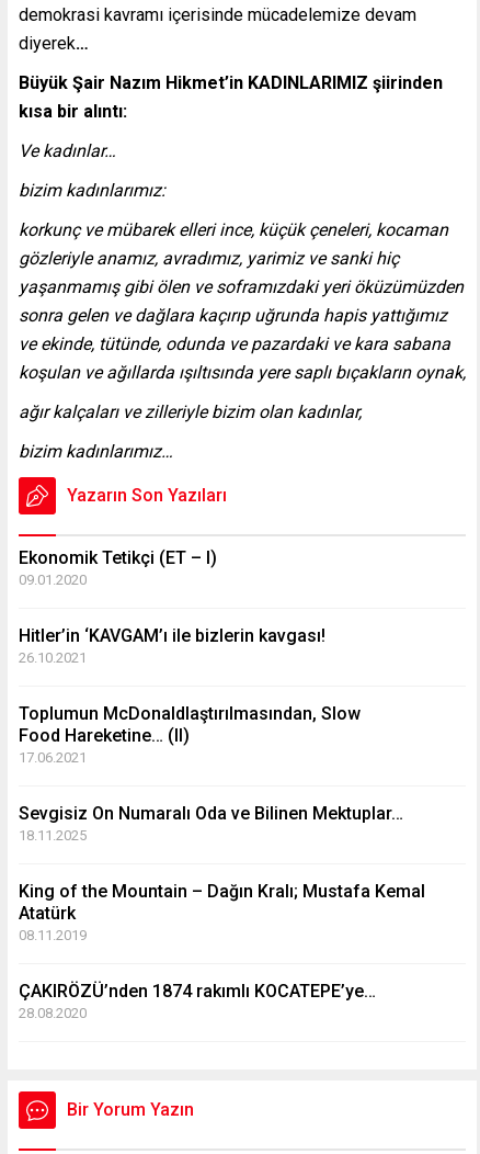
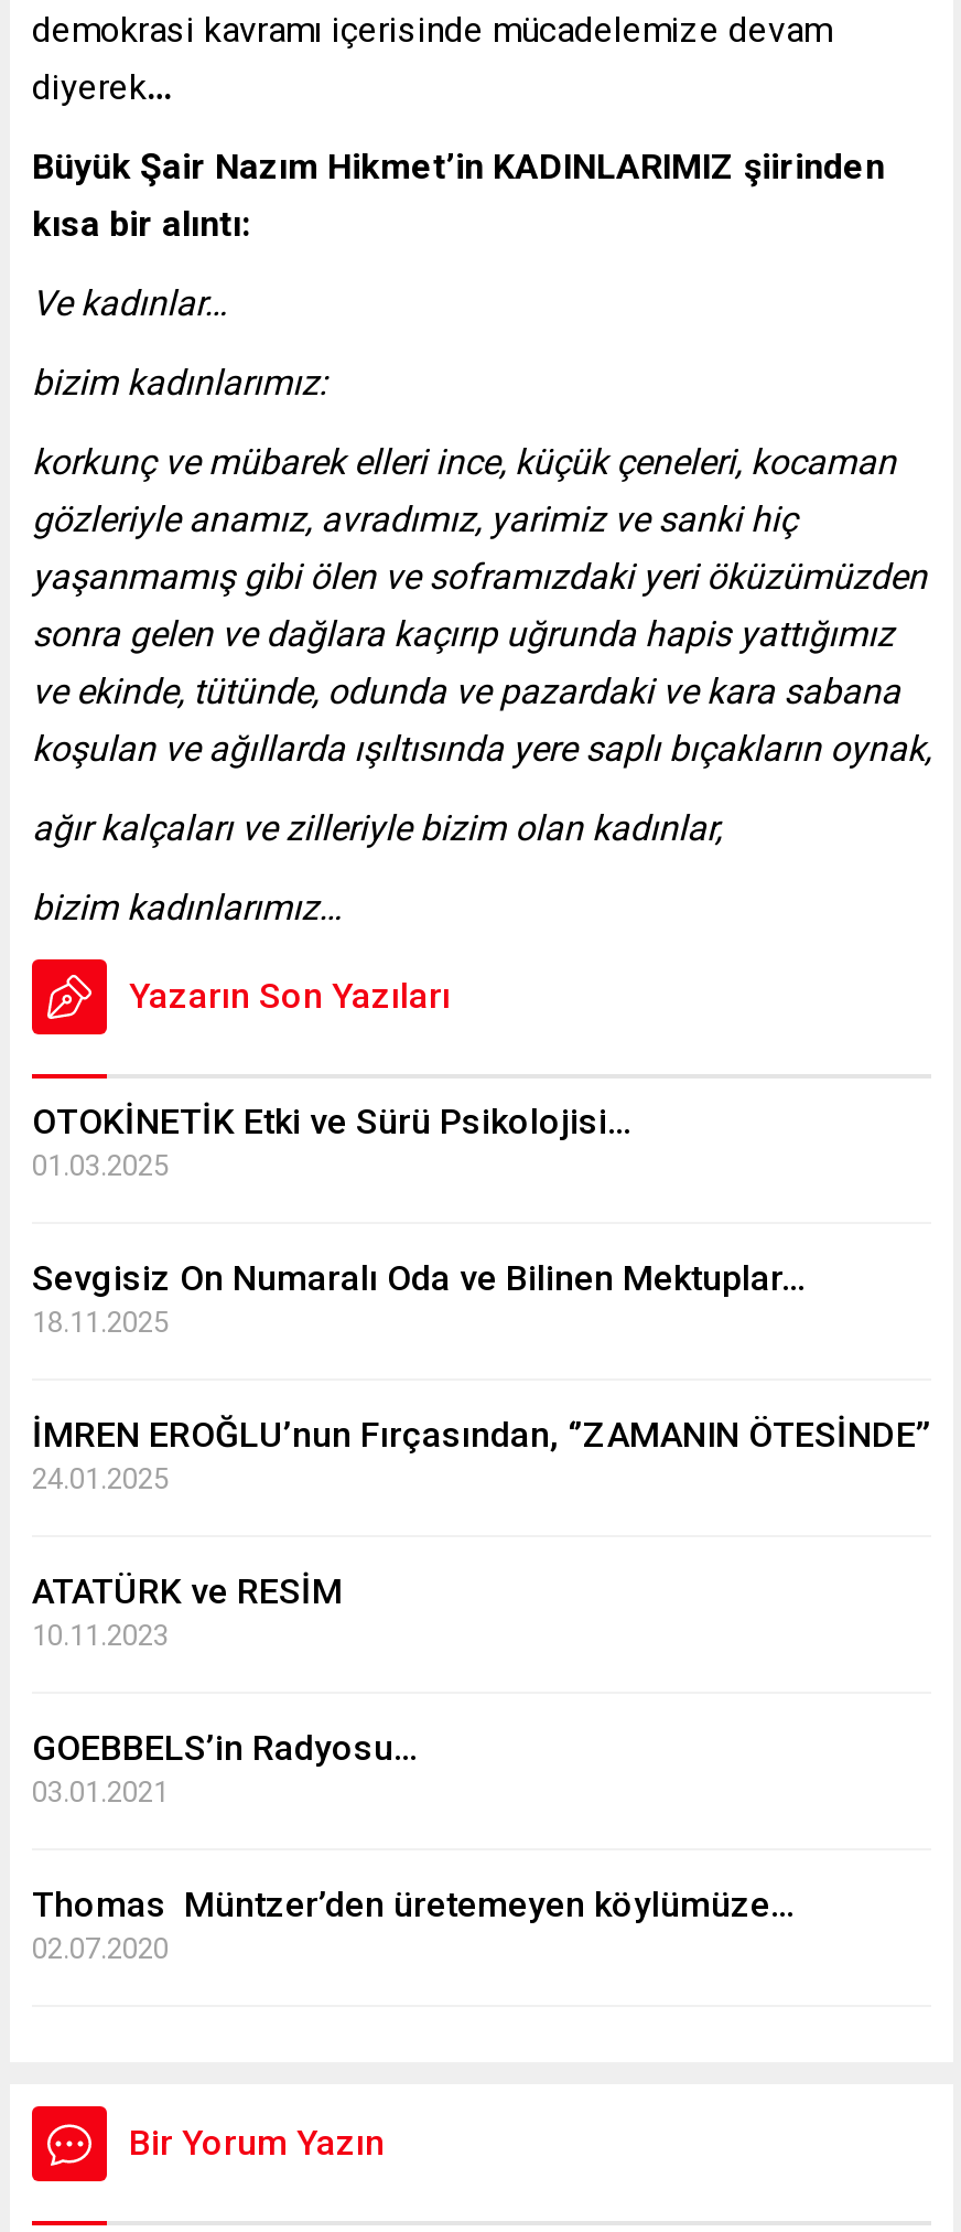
[19,547,361,766] Ekonomik Tetikçi (ET – I) | 09.01.2020 | Hitler’in ‘KAVGAM’ı ile bizlerin kavgası! | 26.10.2021 | Toplumun McDonaldlaştırılmasından, Slow | Food Hareketine… (II) | 17.06.2021 -> [32,1101,631,1182] OTOKİNETİK Etki ve Sürü Psikolojisi… | 01.03.2025
moved [19,803,403,844] -> [32,1257,806,1339]: Sevgisiz On Numaralı Oda ve Bilinen Mektuplar… | 18.11.2025
[19,881,425,1021] King of the Mountain – Dağın Kralı; Mustafa Kemal | Atatürk | 08.11.2019 | ÇAKIRÖZÜ’nden 1874 rakımlı KOCATEPE’ye… | 28.08.2020 -> [32,1414,931,1965] İMREN EROĞLU’nun Fırçasından, ‘’ZAMANIN ÖTESİNDE’’ | 24.01.2025 | ATATÜRK ve RESİM | 10.11.2023 | GOEBBELS’in Radyosu… | 03.01.2021 | Thomas Müntzer’den üretemeyen köylümüze… | 02.07.2020

